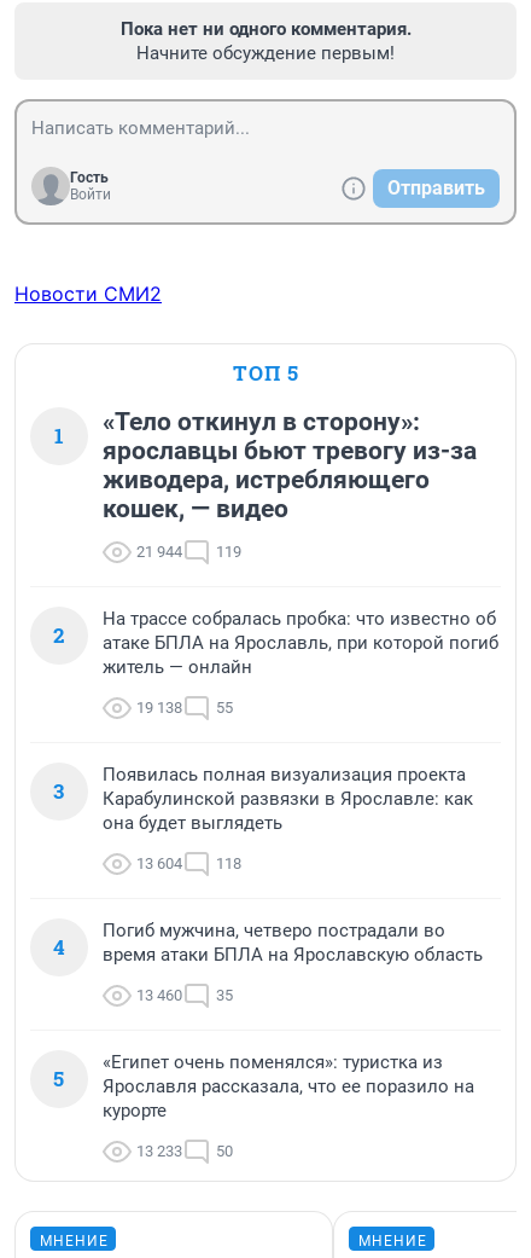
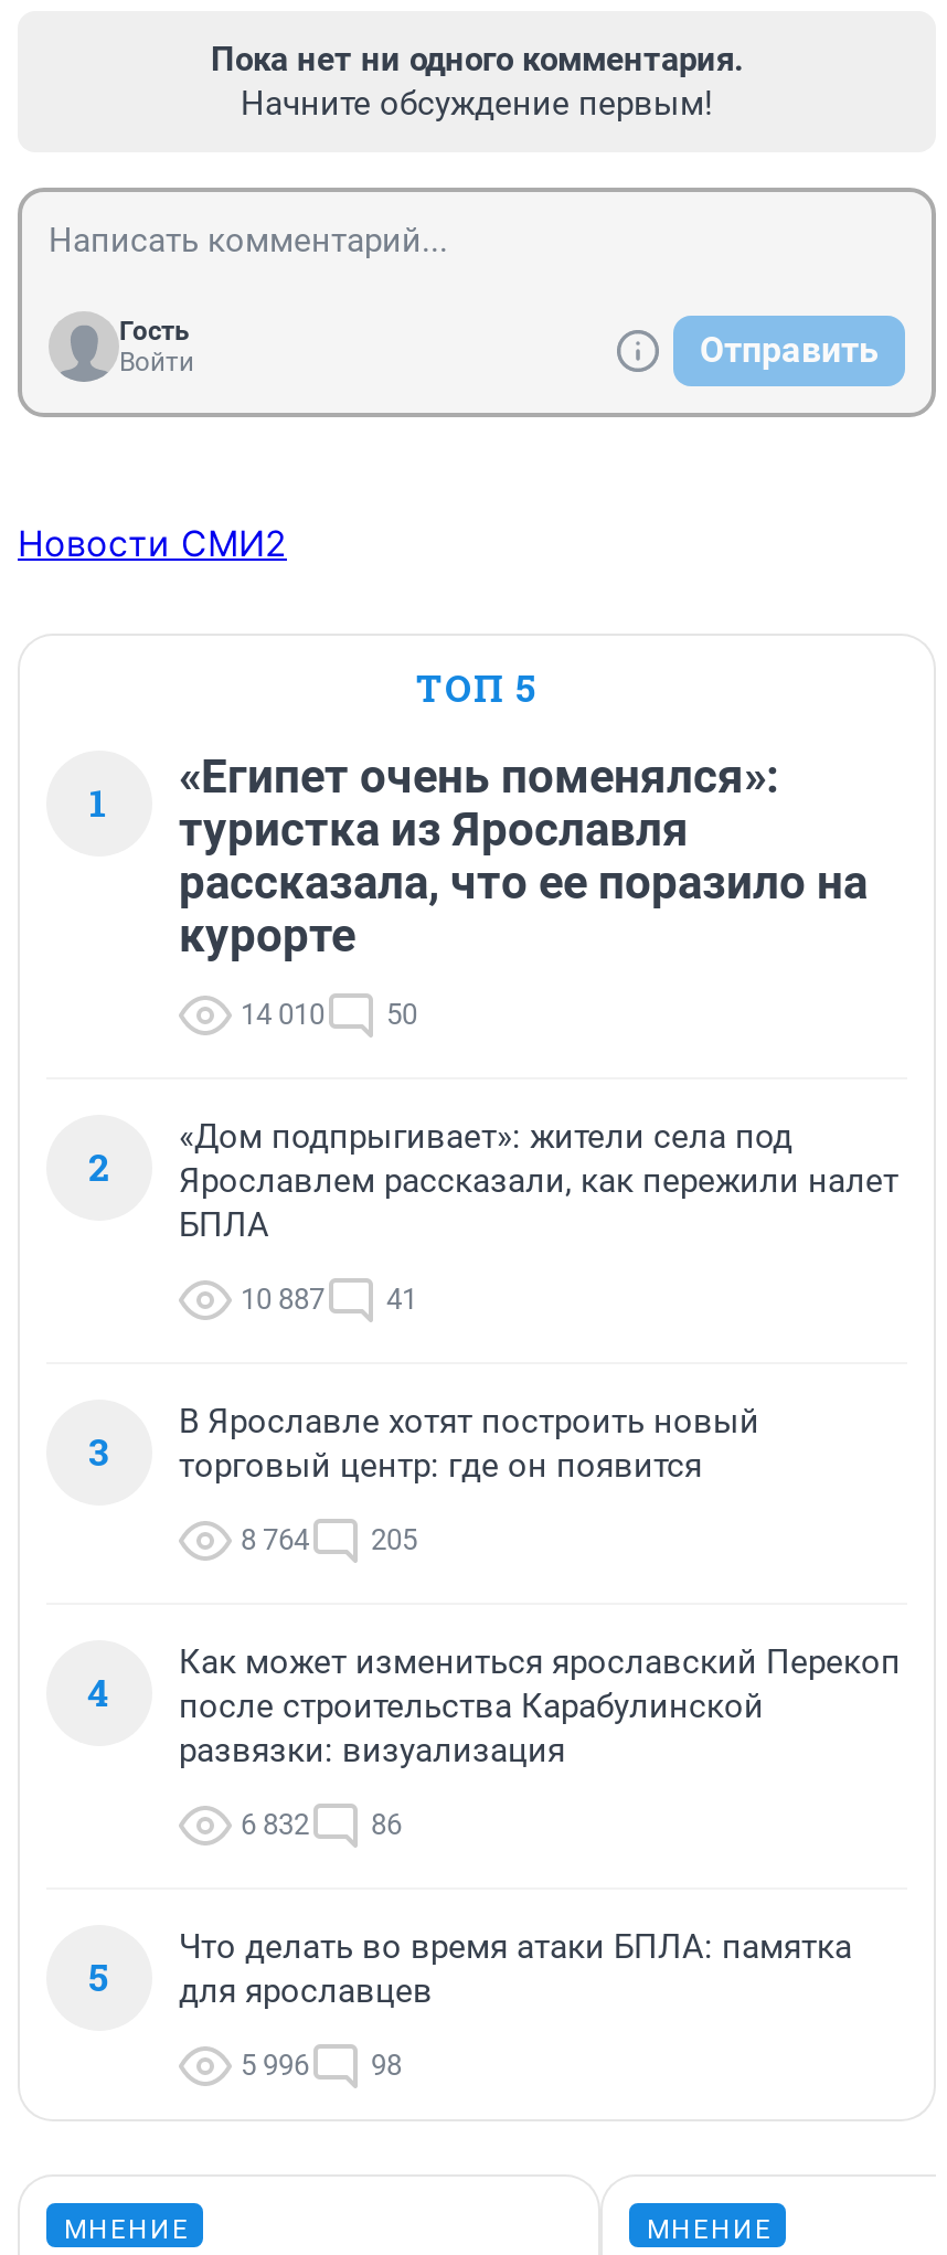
[103,407,477,523] «Тело откинул в сторону»: | ярославцы бьют тревогу из-за | живодера, истребляющего | кошек, — видео -> [179,751,868,963] «Египет очень поменялся»: | туристка из Ярославля | рассказала, что ее поразило на | курорте
[136,543,241,561] 21 944 | 119 -> [241,998,417,1031] 14 010 | 50
[103,608,498,678] На трассе собралась пробка: что известно об | атаке БПЛА на Ярославль, при которой погиб | житель — онлайн -> [179,1117,898,1245] «Дом подпрыгивает»: жители села под | Ярославлем рассказали, как пережили налет | БПЛА
[136,699,233,717] 19 138 | 55 -> [241,1283,417,1316] 10 887 | 41
[103,764,473,834] Появилась полная визуализация проекта | Карабулинской развязки в Ярославле: как | она будет выглядеть -> [179,1402,759,1486] В Ярославле хотят построить новый | торговый центр: где он появится
[136,854,241,873] 13 604 | 118 -> [241,1523,417,1557] 8 764 | 205
[103,920,483,966] Погиб мужчина, четверо пострадали во | время атаки БПЛА на Ярославскую область -> [179,1643,901,1771] Как может измениться ярославский Перекоп | после строительства Карабулинской | развязки: визуализация
[136,986,233,1004] 13 460 | 35 -> [241,1808,402,1841] 6 832 | 86
[103,1051,474,1122] «Египет очень поменялся»: туристка из | Ярославля рассказала, что ее поразило на | курорте -> [179,1927,852,2011] Что делать во время атаки БПЛА: памятка | для ярославцев
[136,1142,233,1160] 13 233 | 50 -> [241,2049,402,2082] 5 996 | 98

